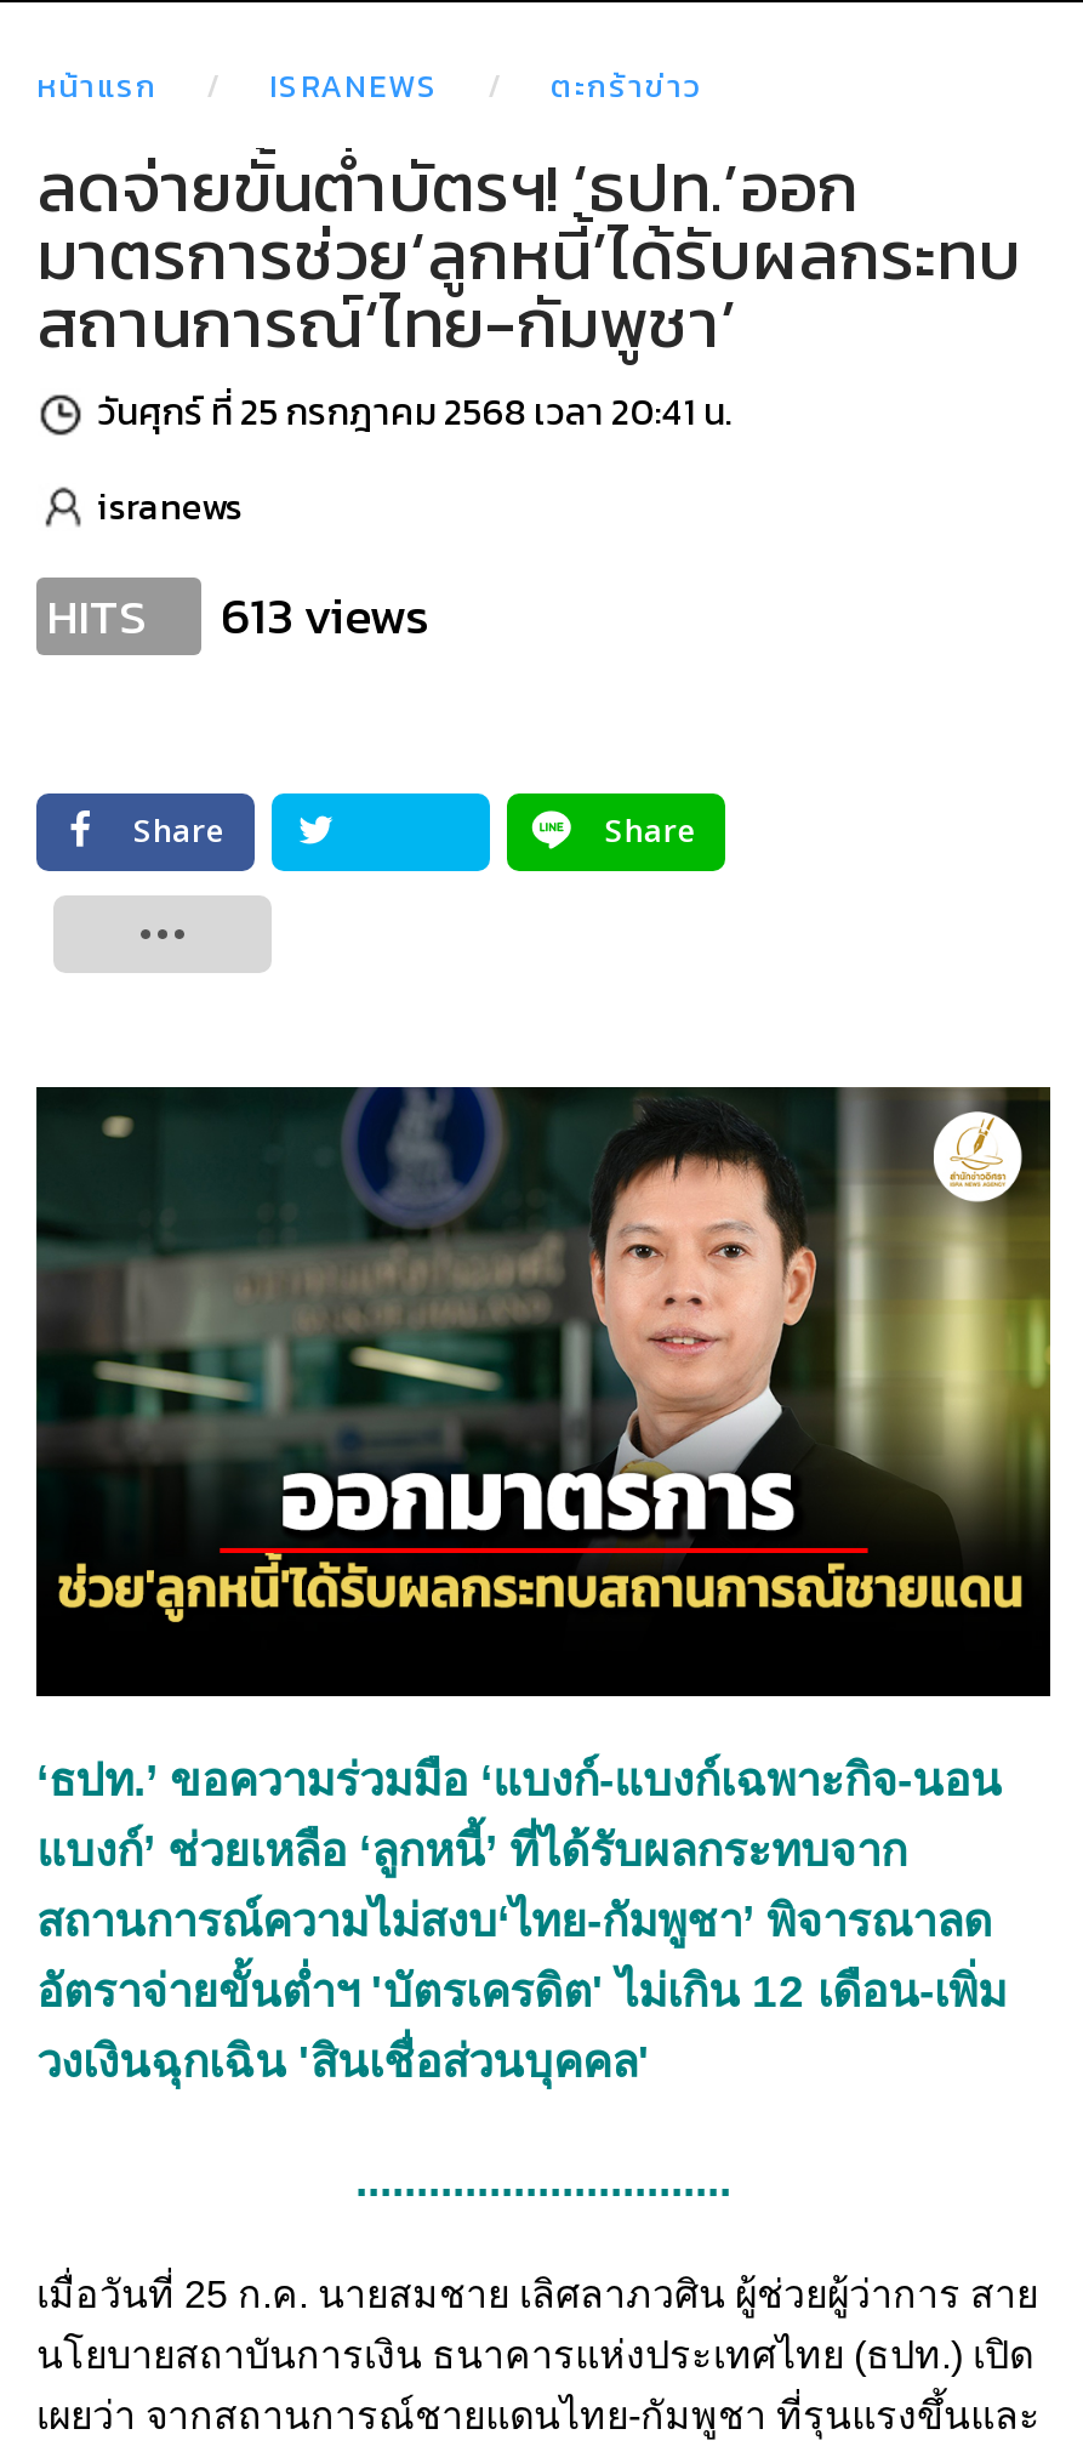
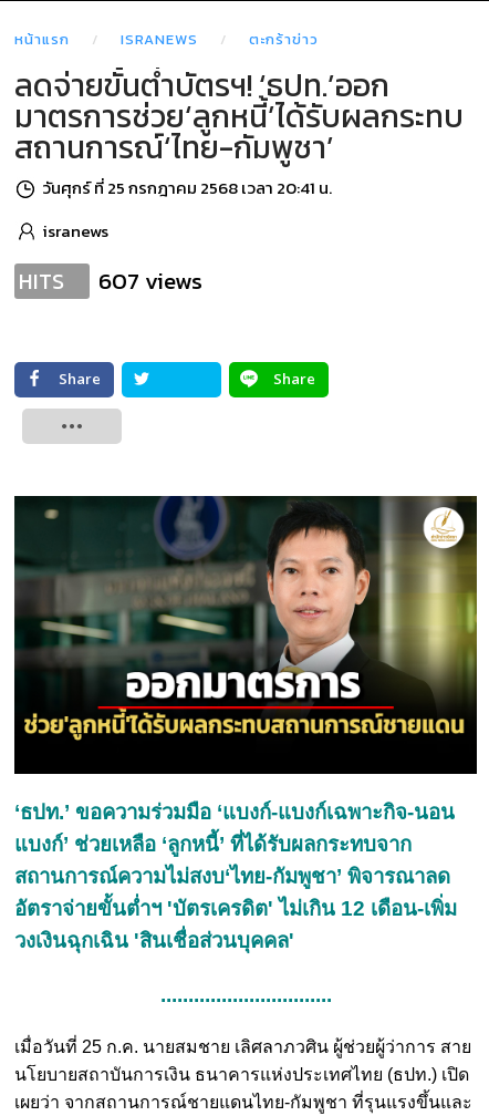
[46,576,429,652] HITS 613 views -> [19,263,202,297] HITS 607 views

